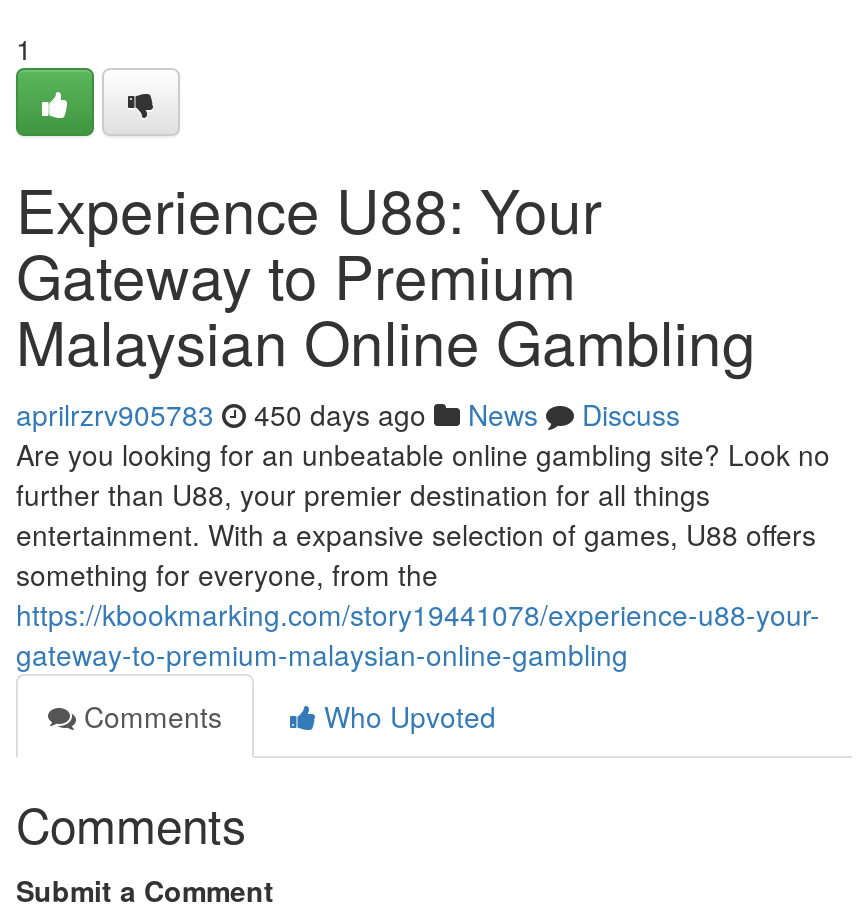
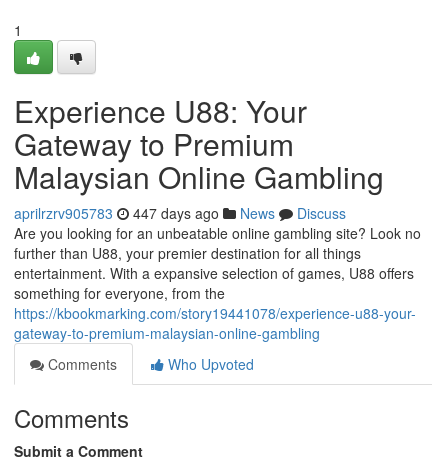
[16,394,680,434] aprilrzrv905783 450 days ago News Discuss -> [14,203,346,223] aprilrzrv905783 447 days ago News Discuss

